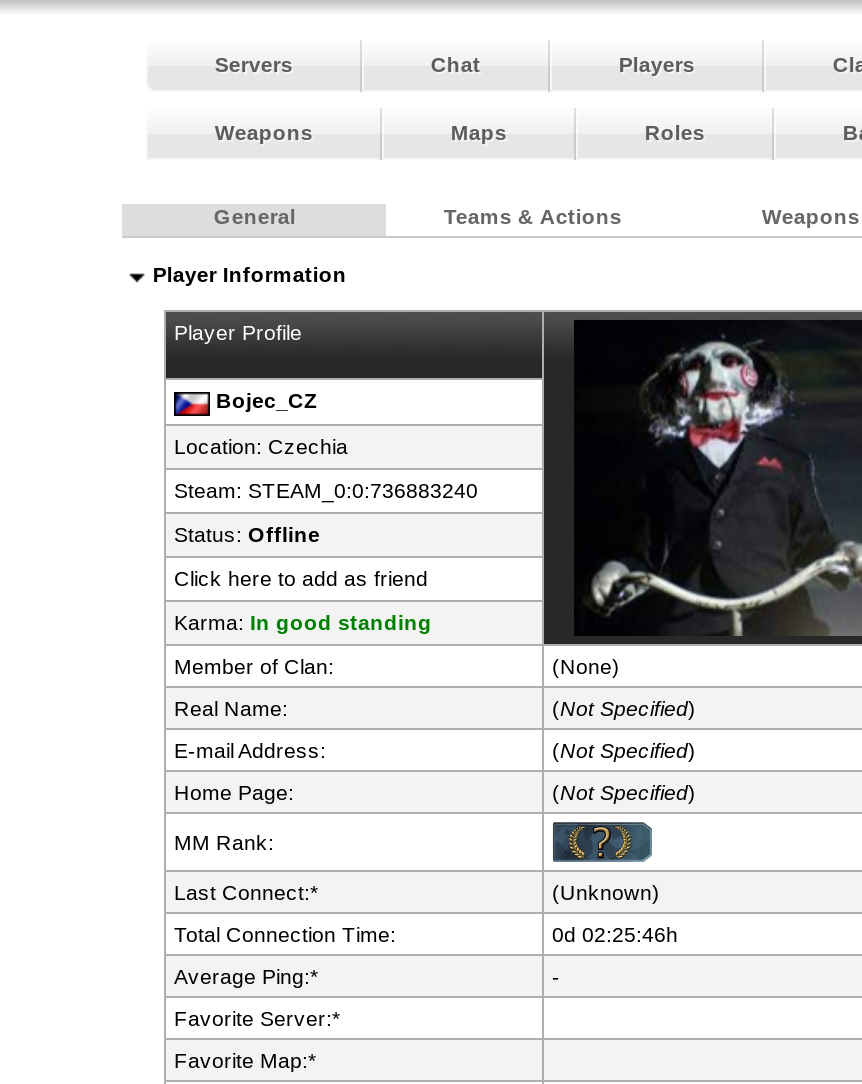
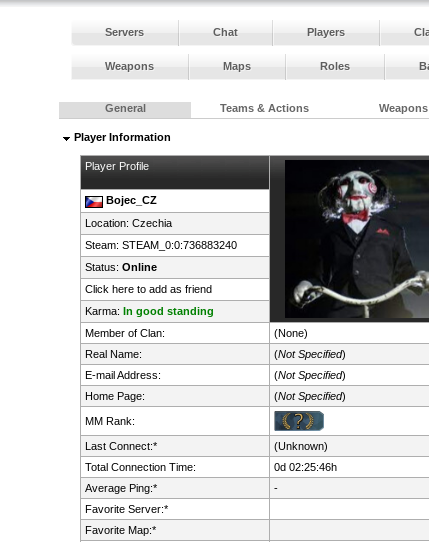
[174,523,320,547] Status: Offline -> [85,261,157,273] Status: Online

